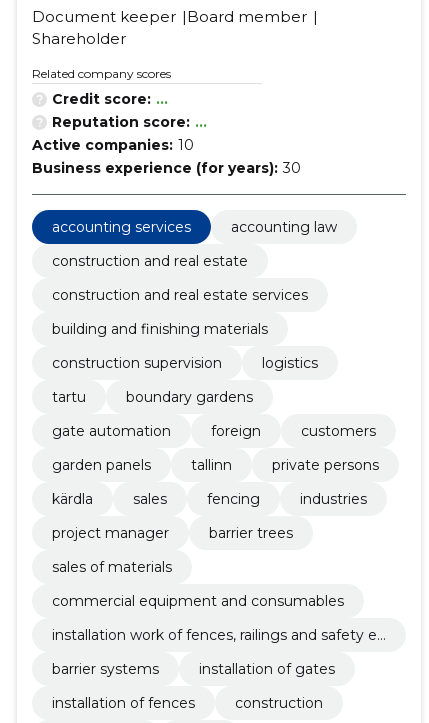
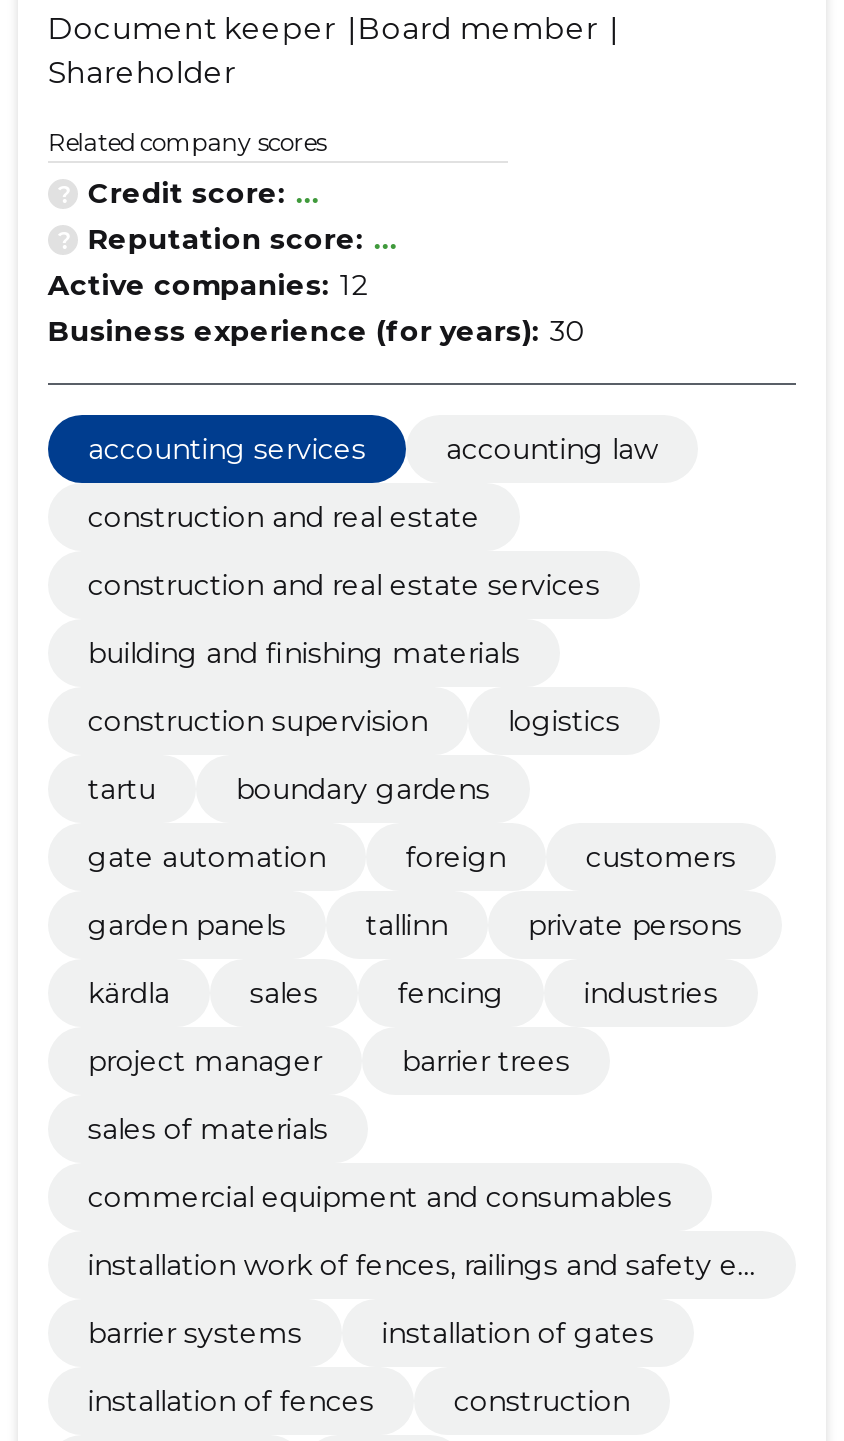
[32,136,194,154] Active companies: 10 -> [48,267,368,303] Active companies: 12

